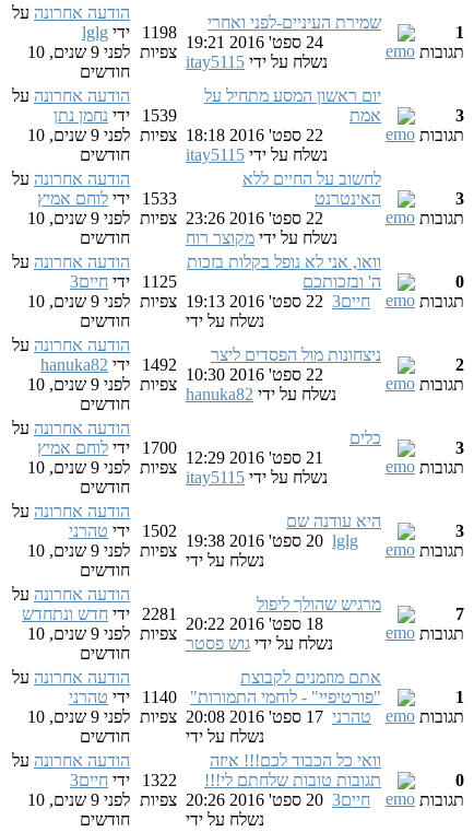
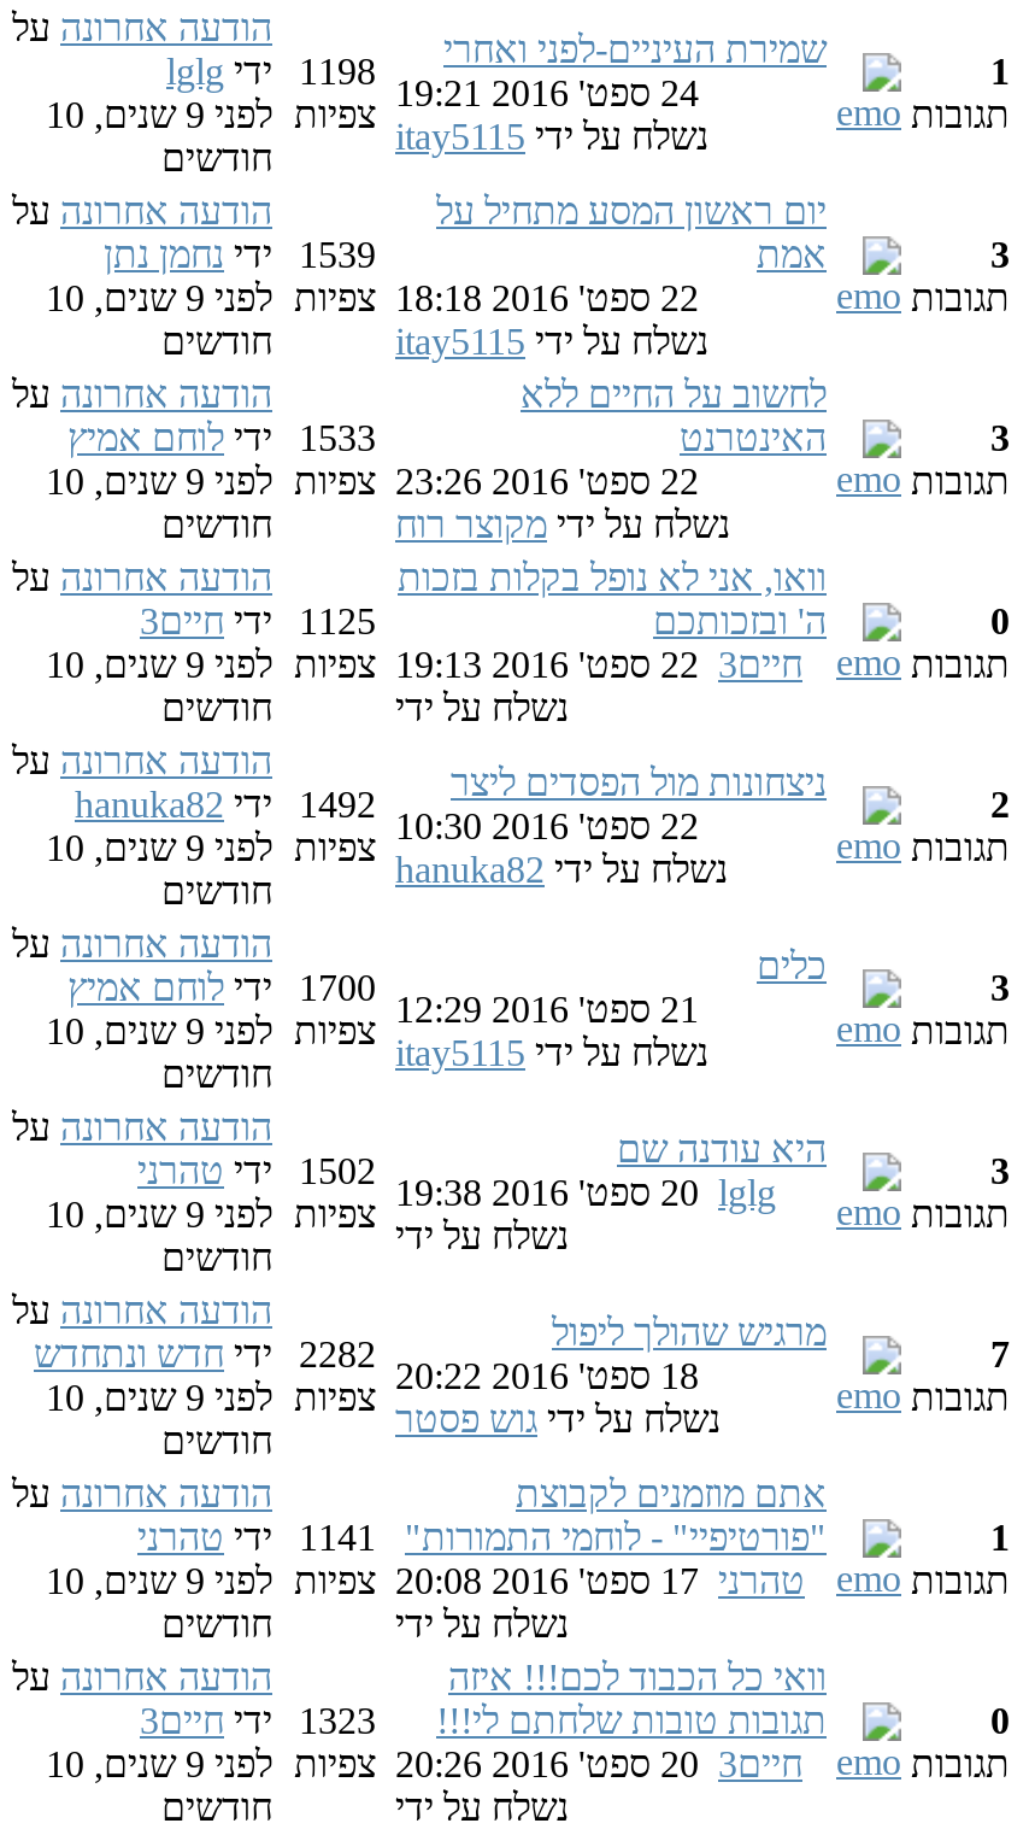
[22,604,177,623] 2281 ידי חדש ונתחדש -> [34,1333,376,1374] 2282 ידי חדש ונתחדש
[69,687,381,706] "פורטיפיי" - לוחמי התמורות" 1140 ידי טהרני -> [137,1516,827,1557] "פורטיפיי" - לוחמי התמורות" 1141 ידי טהרני
[142,771,177,789] 1322 -> [299,1699,376,1740] 1323

